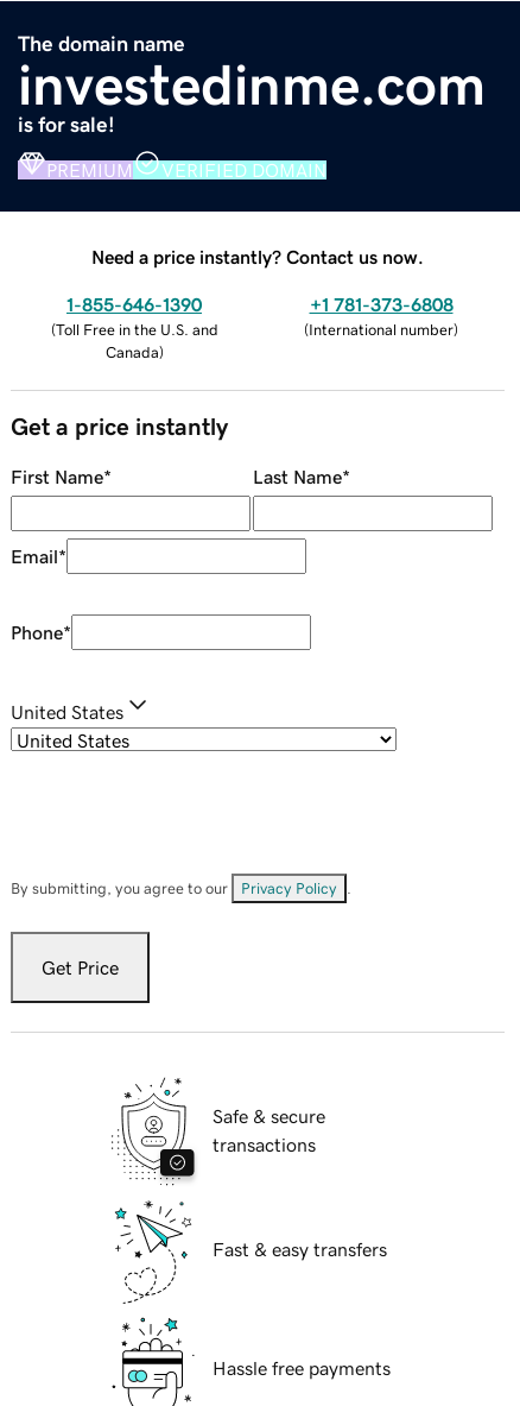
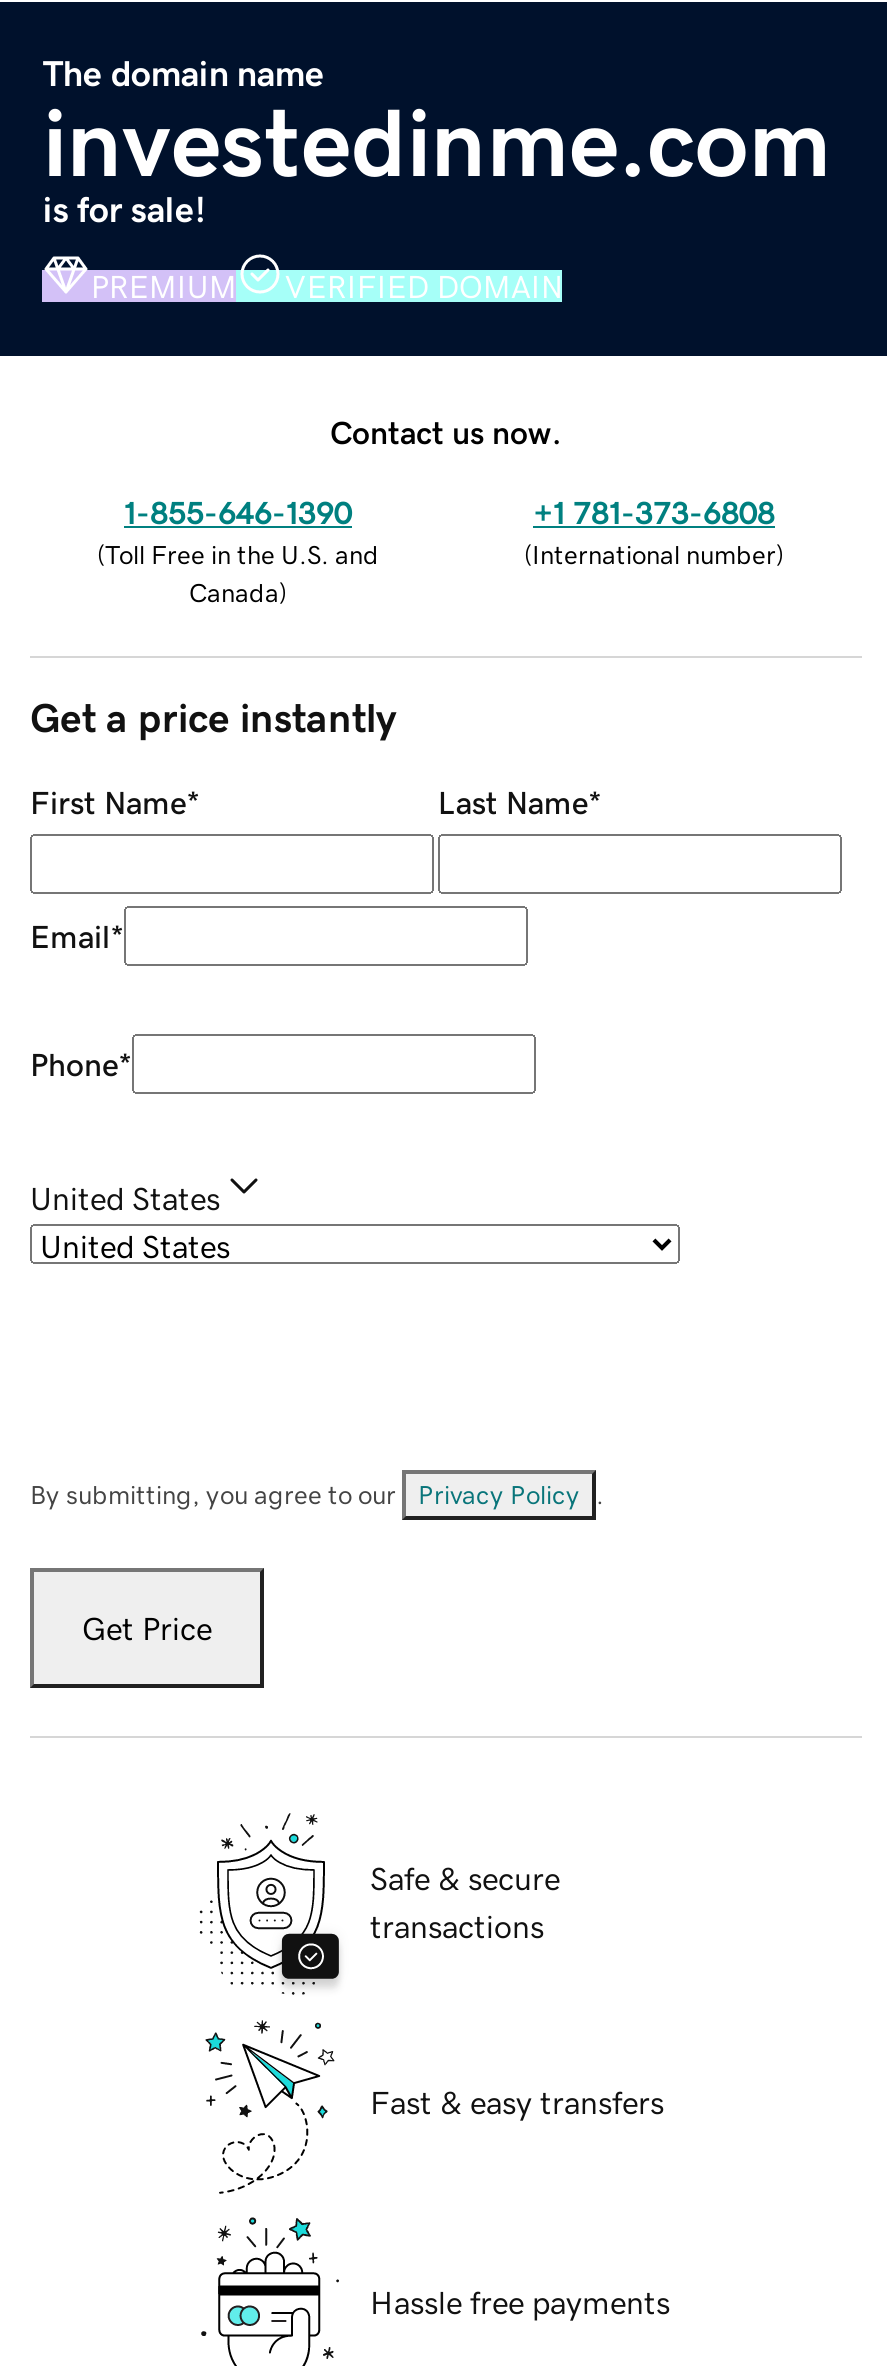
[91,247,424,266] Need a price instantly? Contact us now. -> [330,415,562,447] Contact us now.

